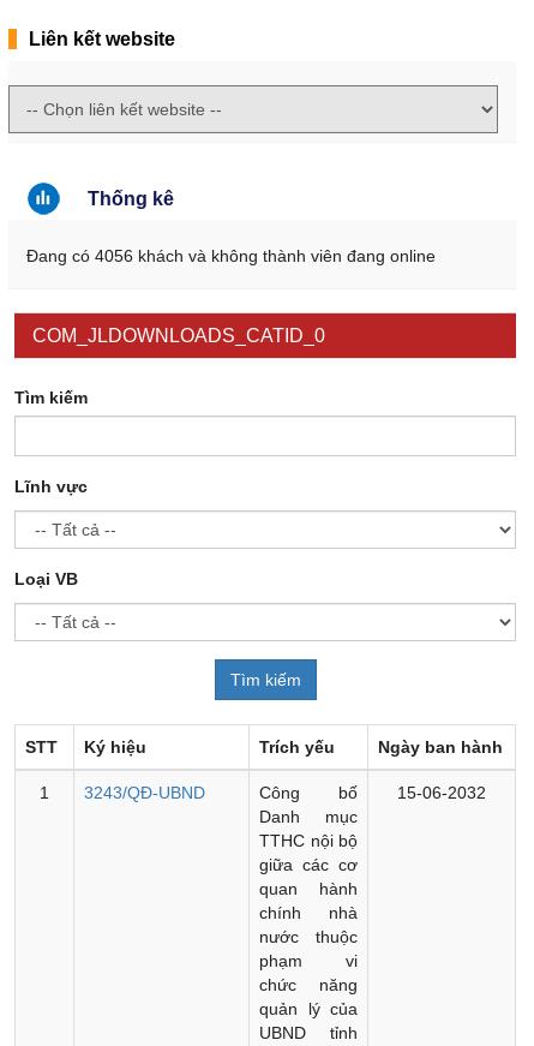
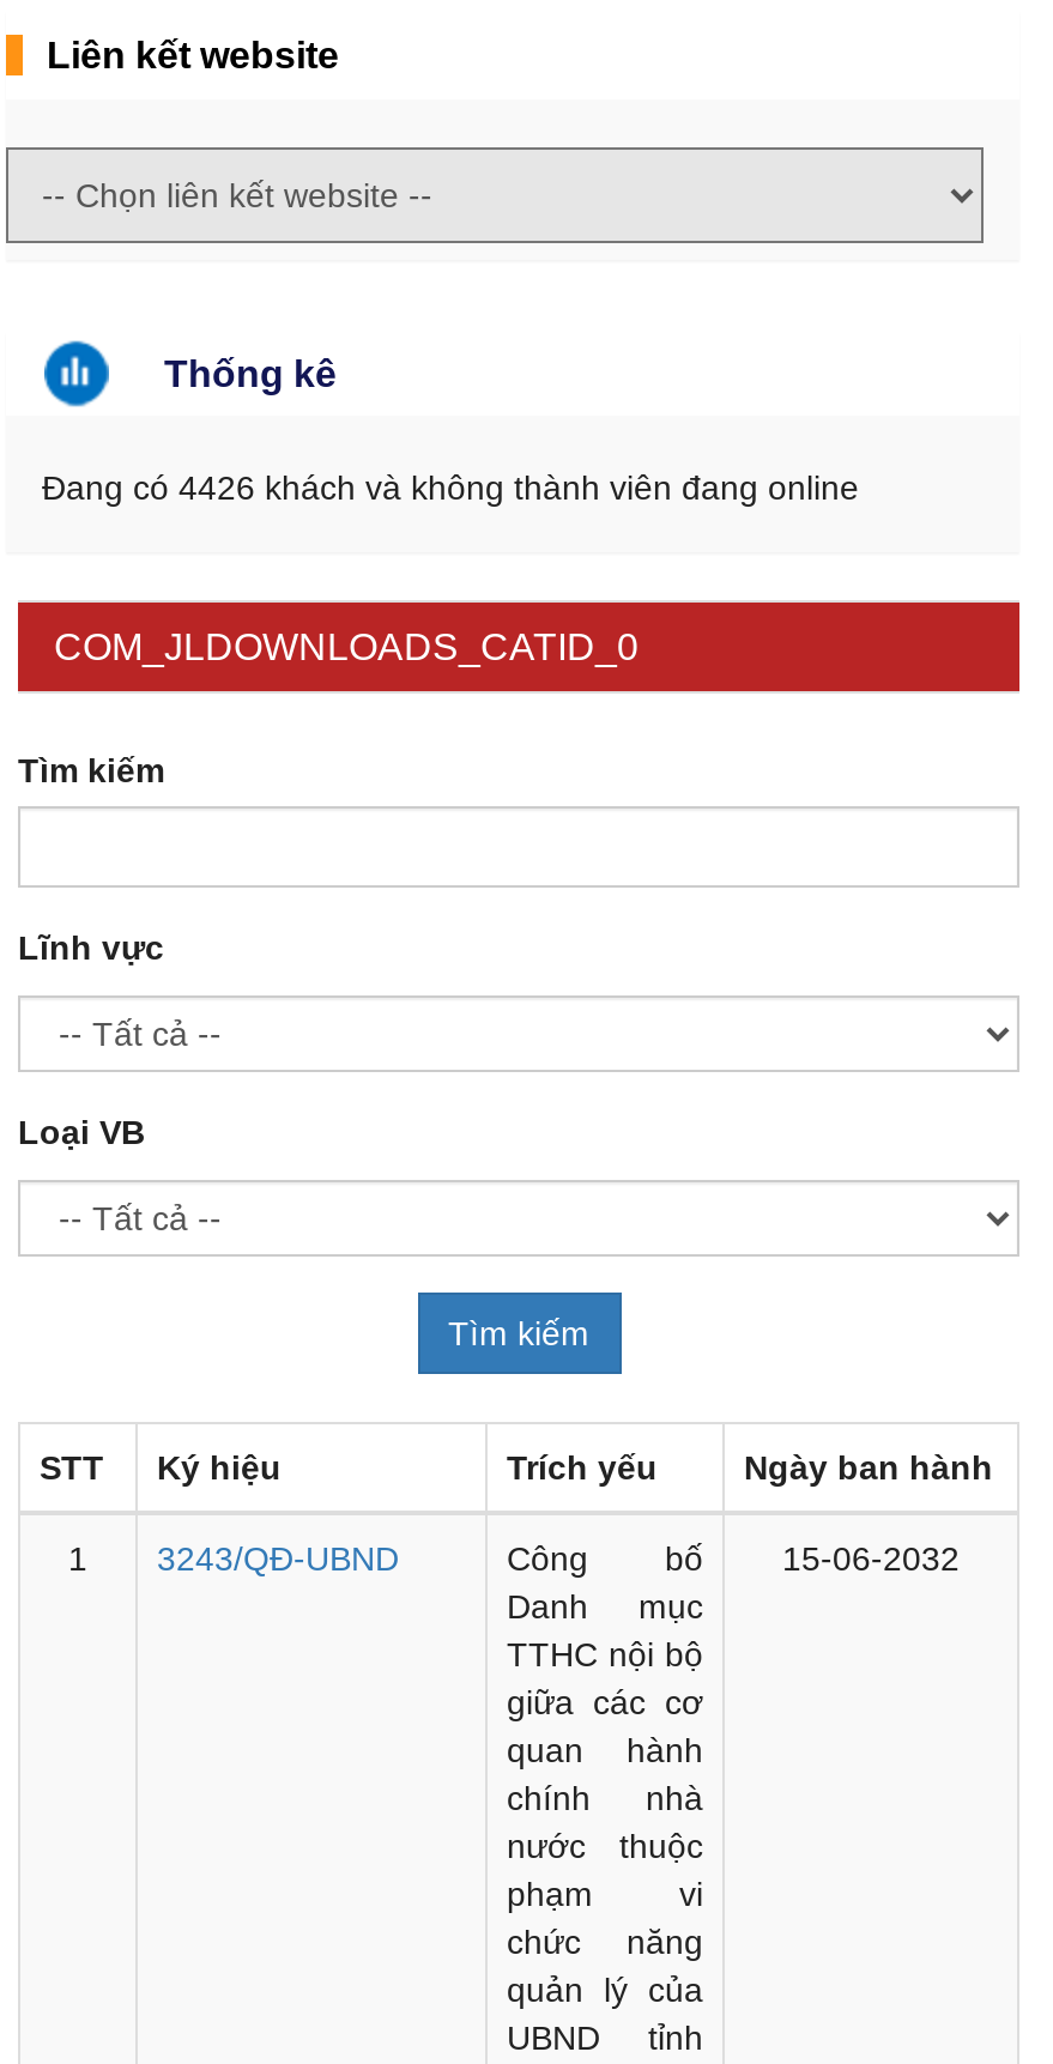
[26,246,436,265] Đang có 4056 khách và không thành viên đang online -> [42,468,859,506] Đang có 4426 khách và không thành viên đang online

